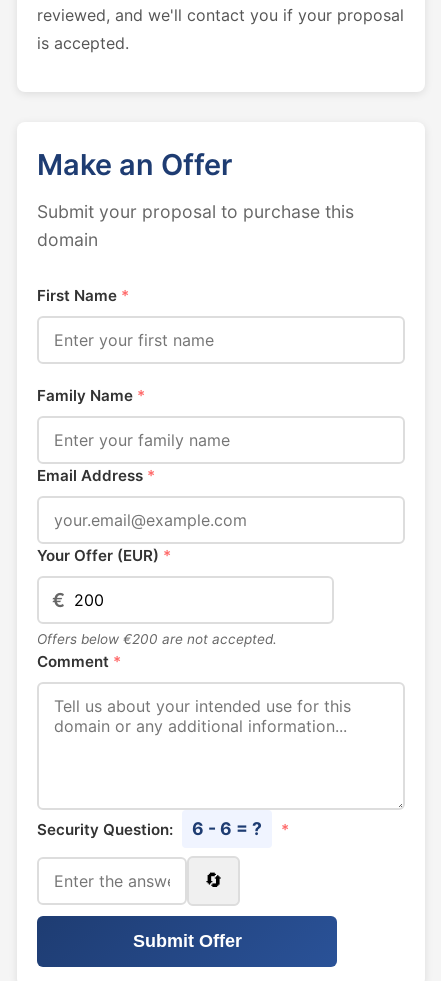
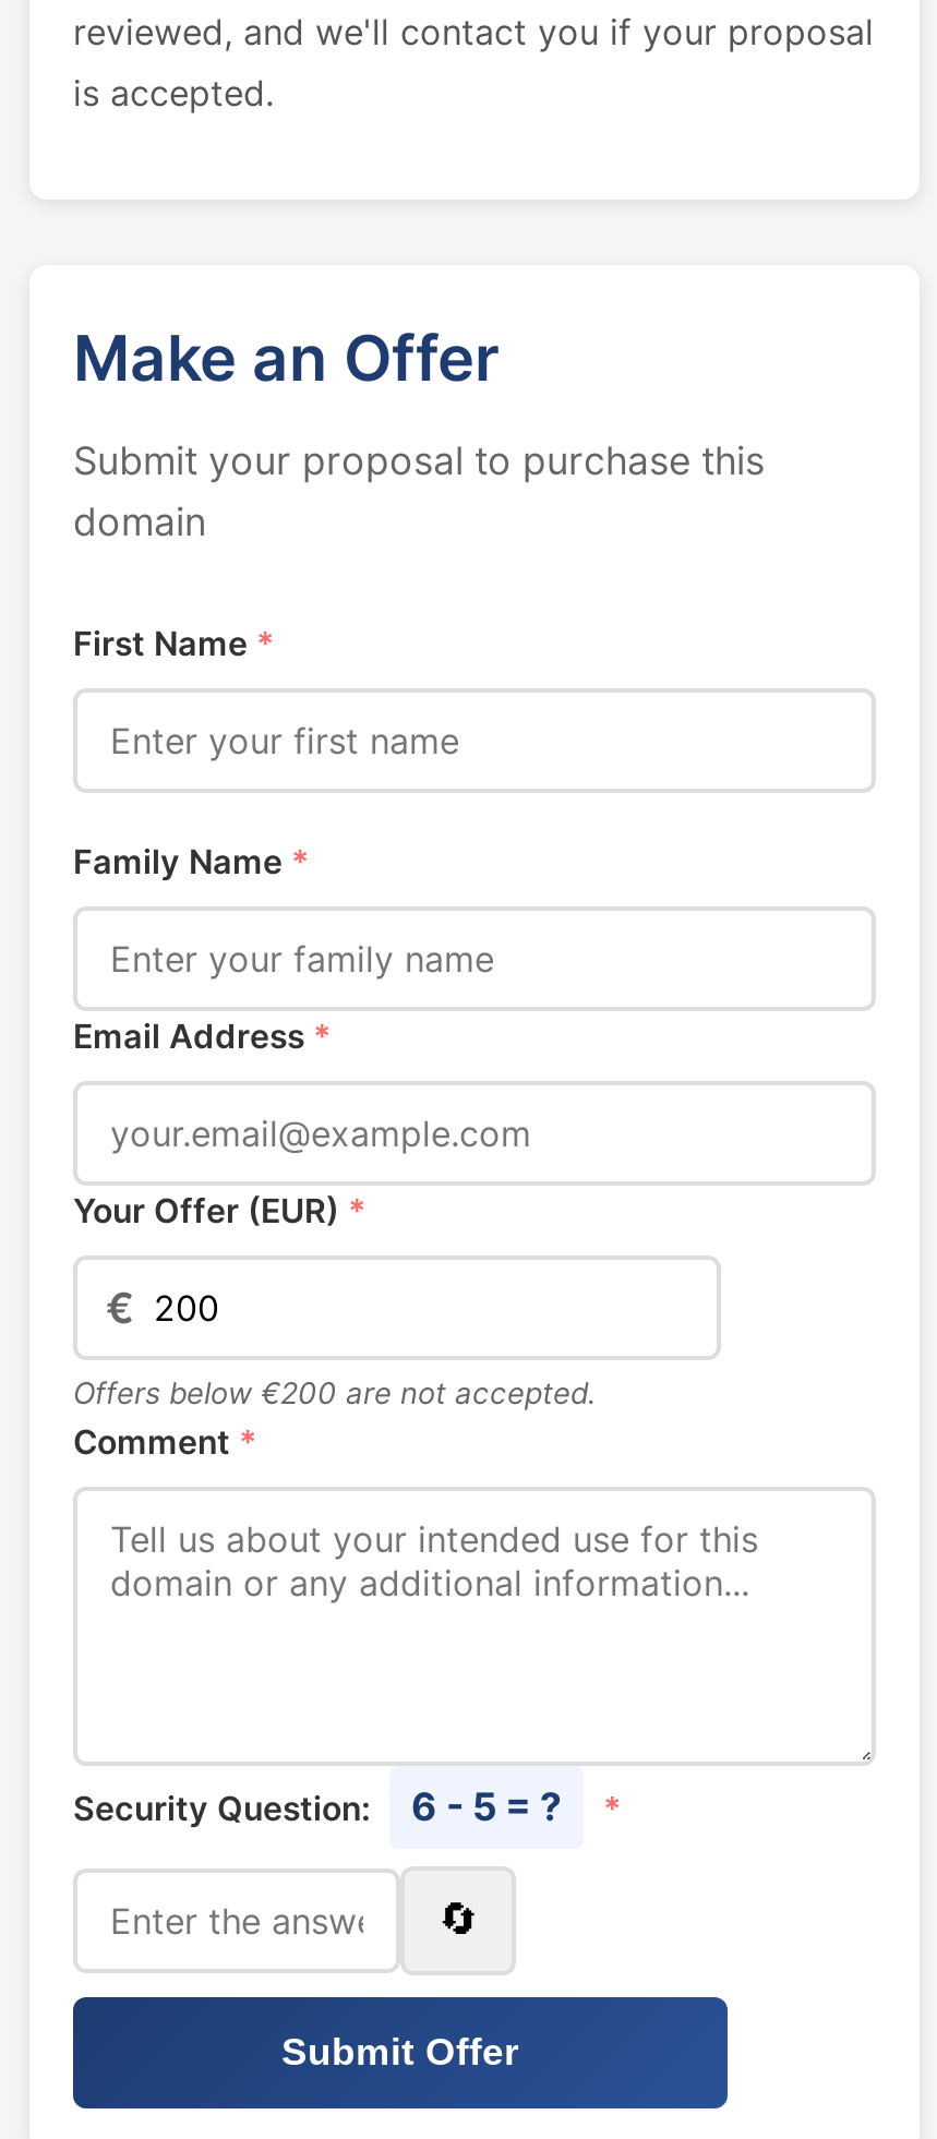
[192,818,262,839] 6 - 6 = ? -> [411,1783,562,1829] 6 - 5 = ?

